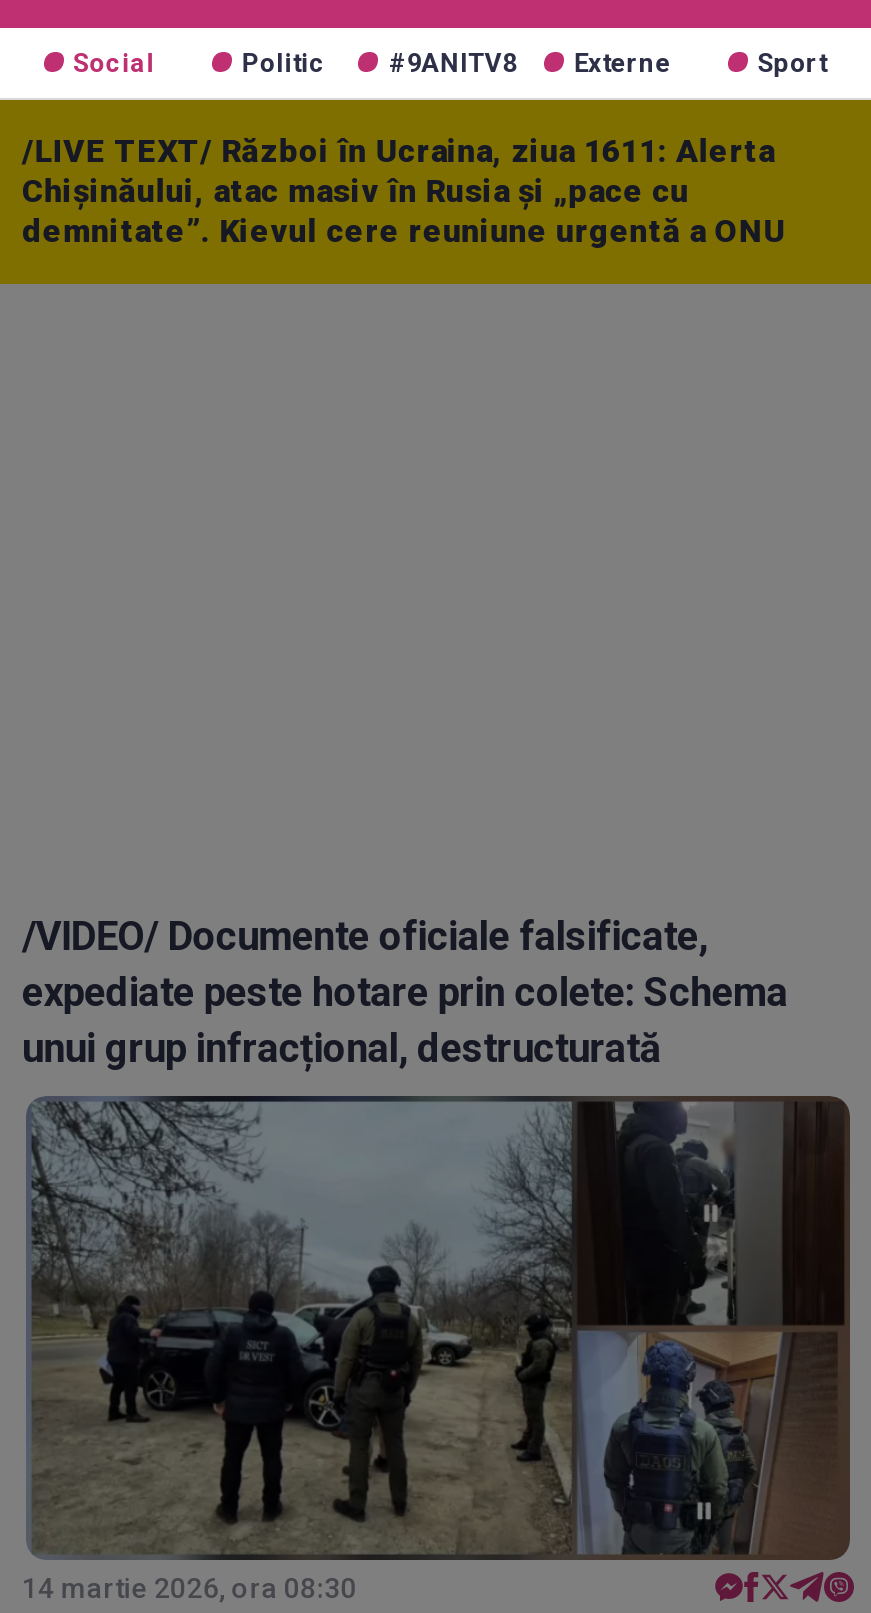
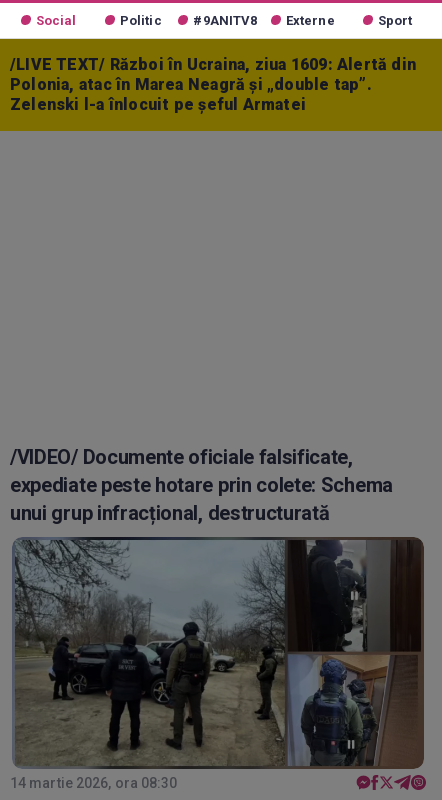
[22,132,786,250] /LIVE TEXT/ Război în Ucraina, ziua 1611: Alerta | Chișinăului, atac masiv în Rusia și „pace cu | demnitate”. Kievul cere reuniune urgentă a ONU -> [10,55,416,114] /LIVE TEXT/ Război în Ucraina, ziua 1609: Alertă din | Polonia, atac în Marea Neagră și „double tap”. | Zelenski l-a înlocuit pe șeful Armatei

